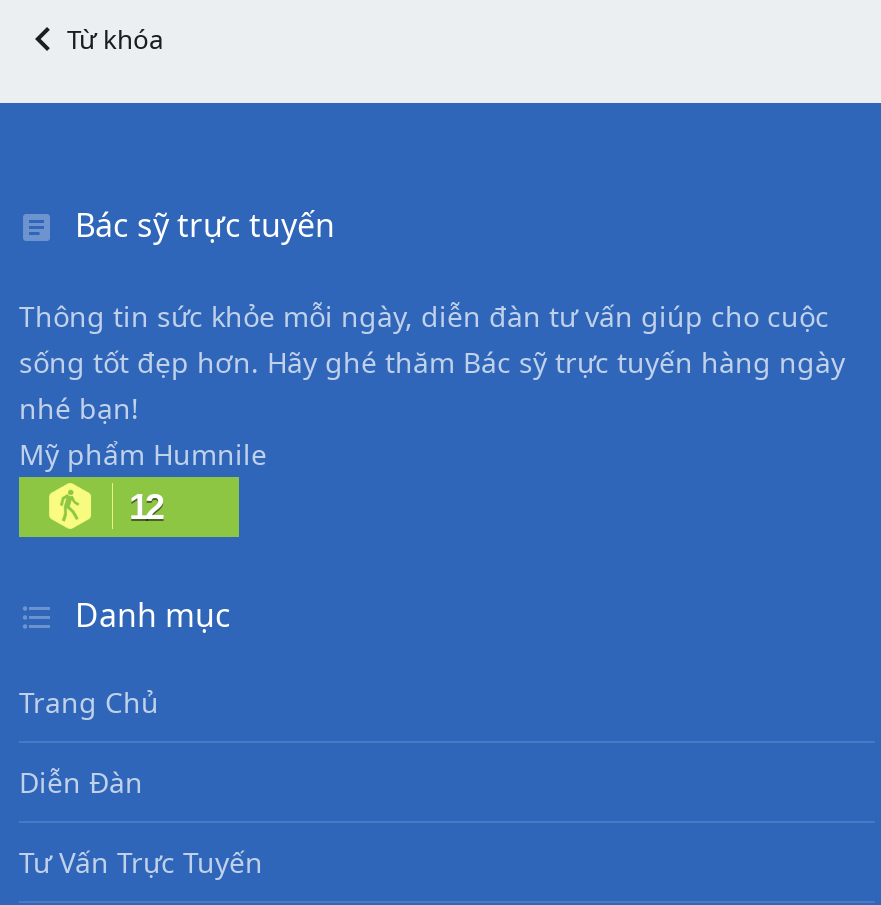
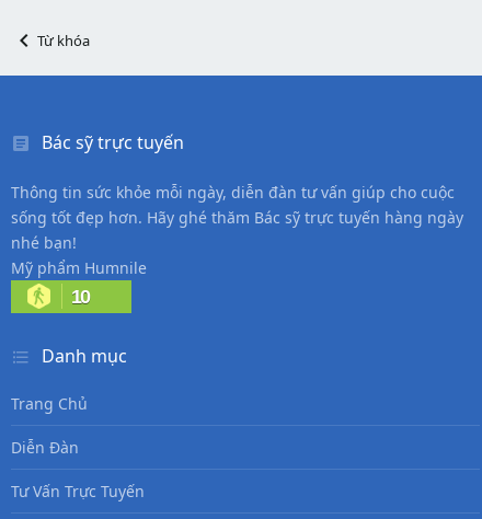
[129,487,161,527] 12 -> [71,286,89,308] 10

